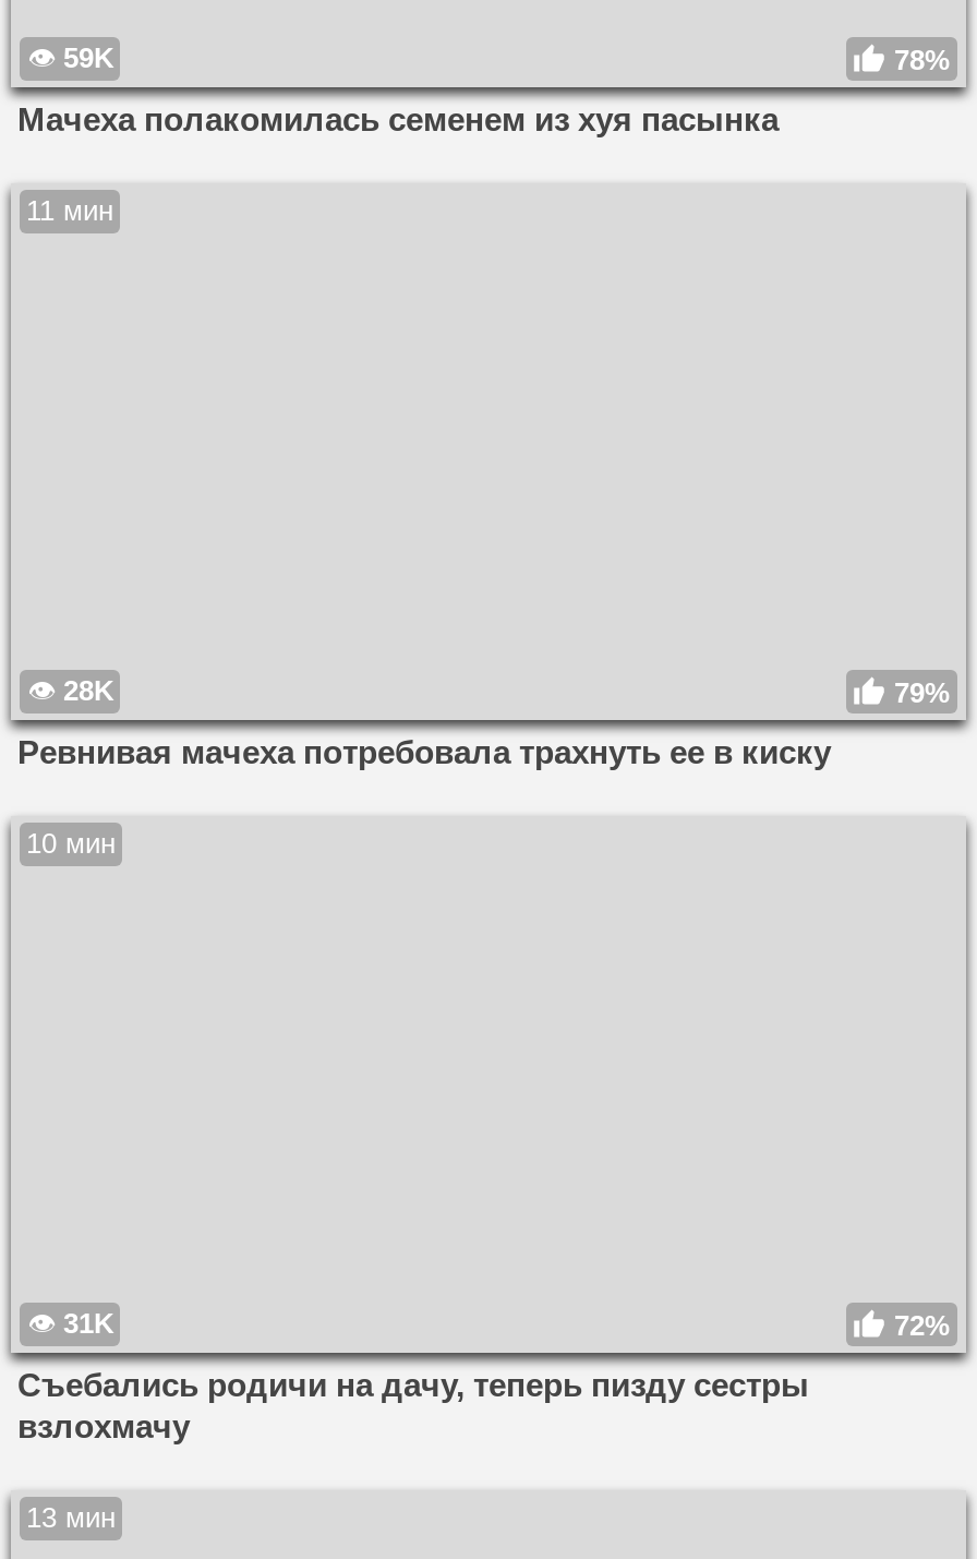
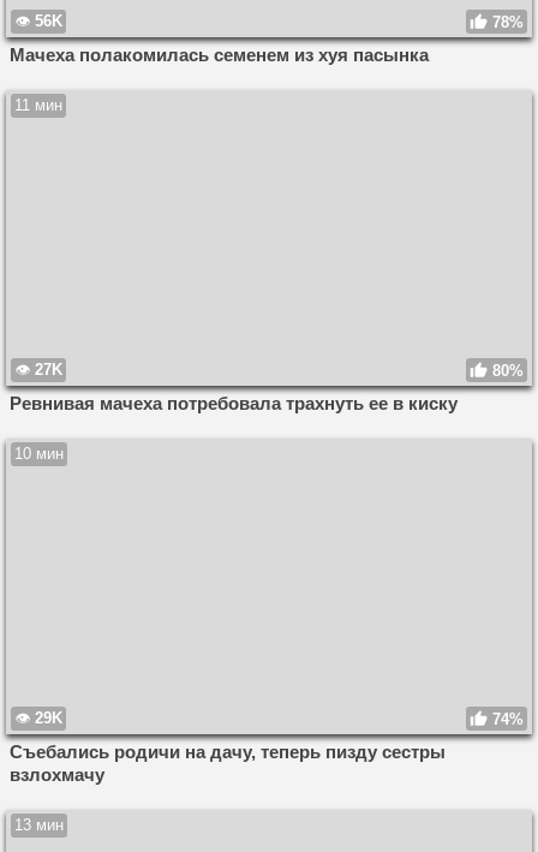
[63,40,113,73] 59K -> [35,11,62,29] 56K
[63,674,951,709] 28K | 79% -> [35,360,524,380] 27K | 80%
[63,1307,951,1342] 31K | 72% -> [35,709,524,728] 29K | 74%

